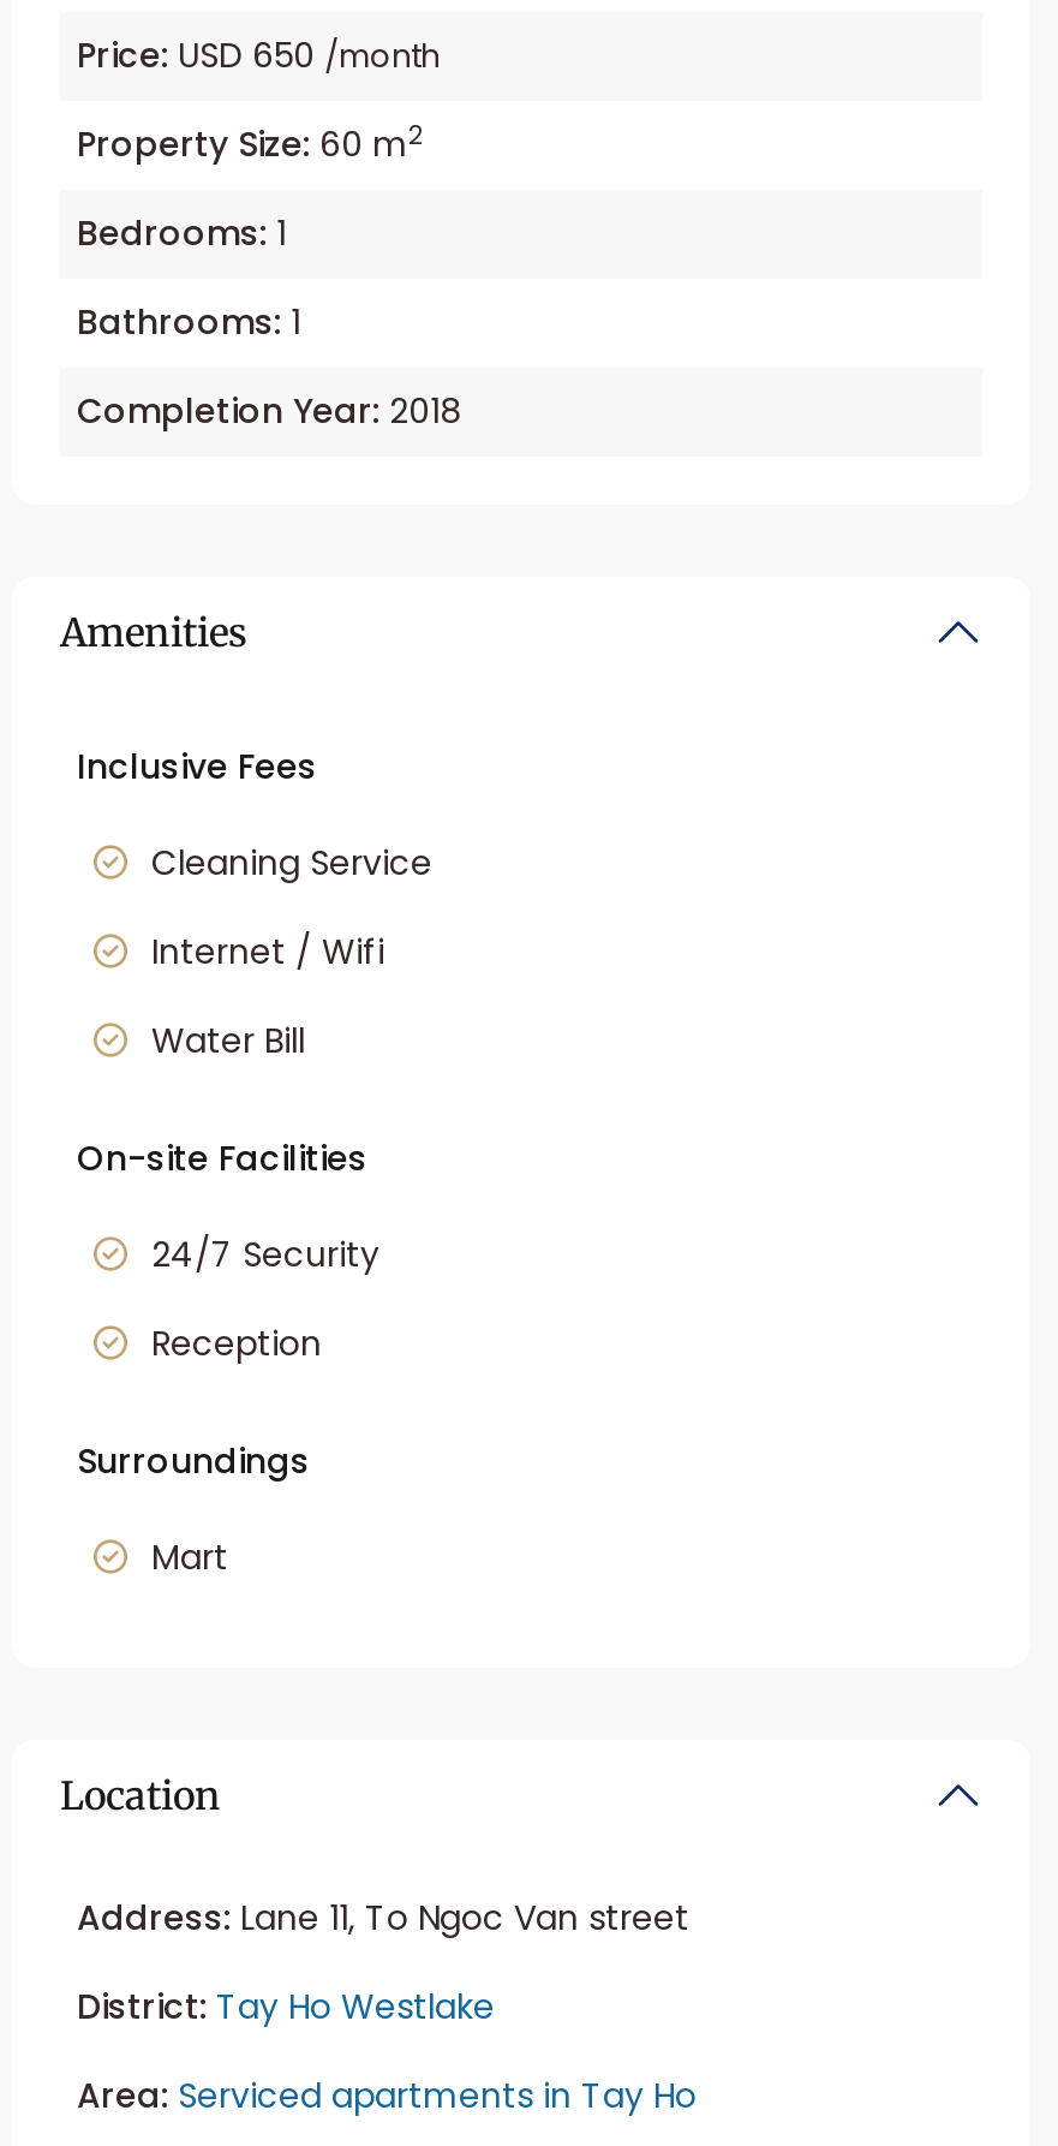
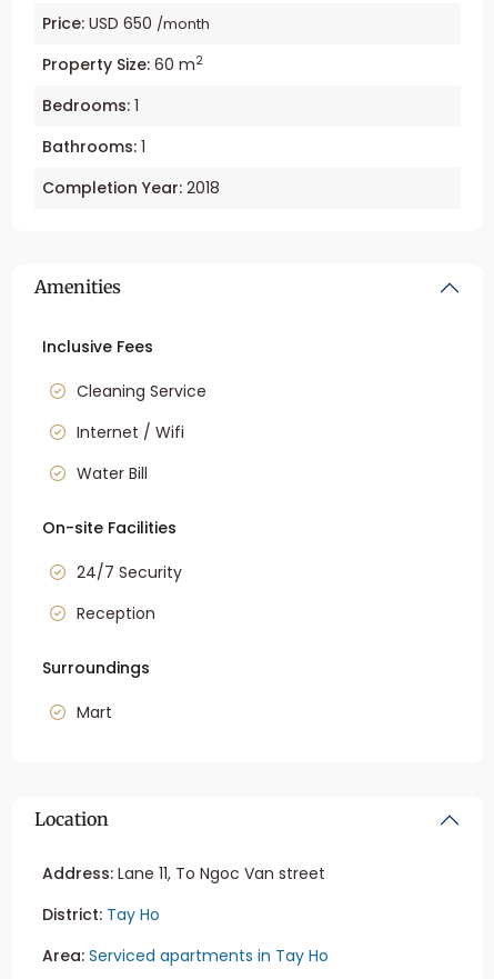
[77,1984,495,2032] District: Tay Ho Westlake -> [42,904,160,926] District: Tay Ho

